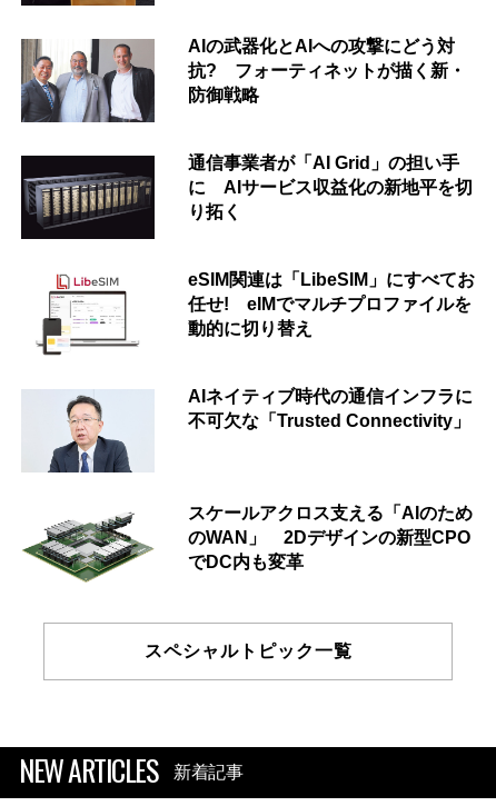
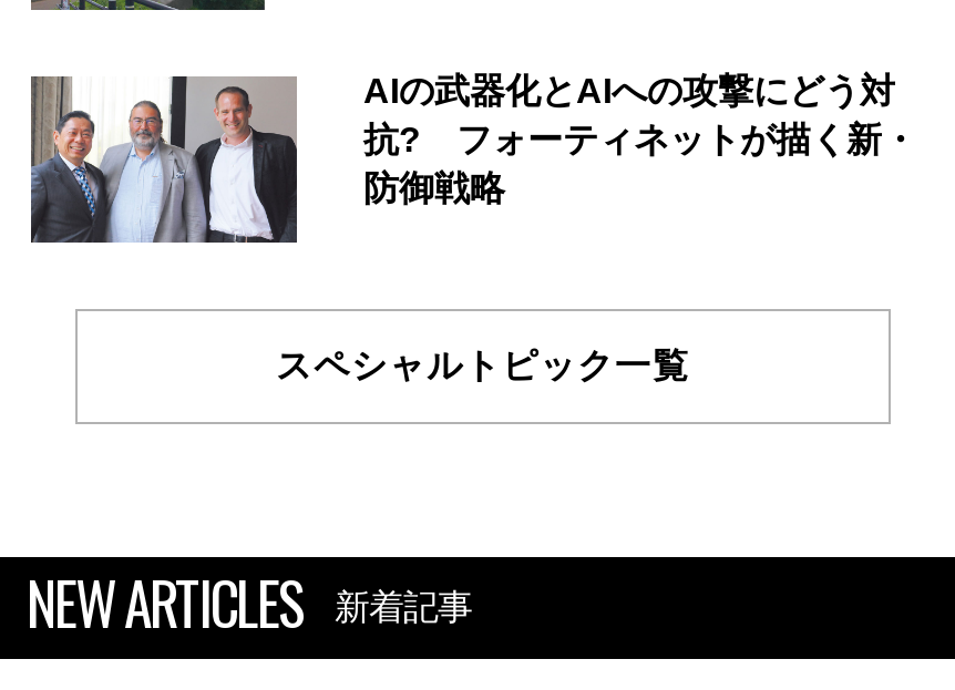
[21,153,473,240] [image] | 通信事業者が「AI Grid」の担い手 | に AIサービス収益化の新地平を切 | り拓く -> none
[21,273,139,356] [image] -> none
[188,270,475,338] eSIM関連は「LibeSIM」にすべてお | 任せ! eIMでマルチプロファイルを | 動的に切り替え -> none
[47,390,133,474] [image] -> none
[188,387,473,430] AIネイティブ時代の通信インフラに | 不可欠な「Trusted Connectivity」 -> none
[22,504,473,583] [image] | スケールアクロス支える「AIのため | のWAN」 2Dデザインの新型CPO | でDC内も変革 -> none

